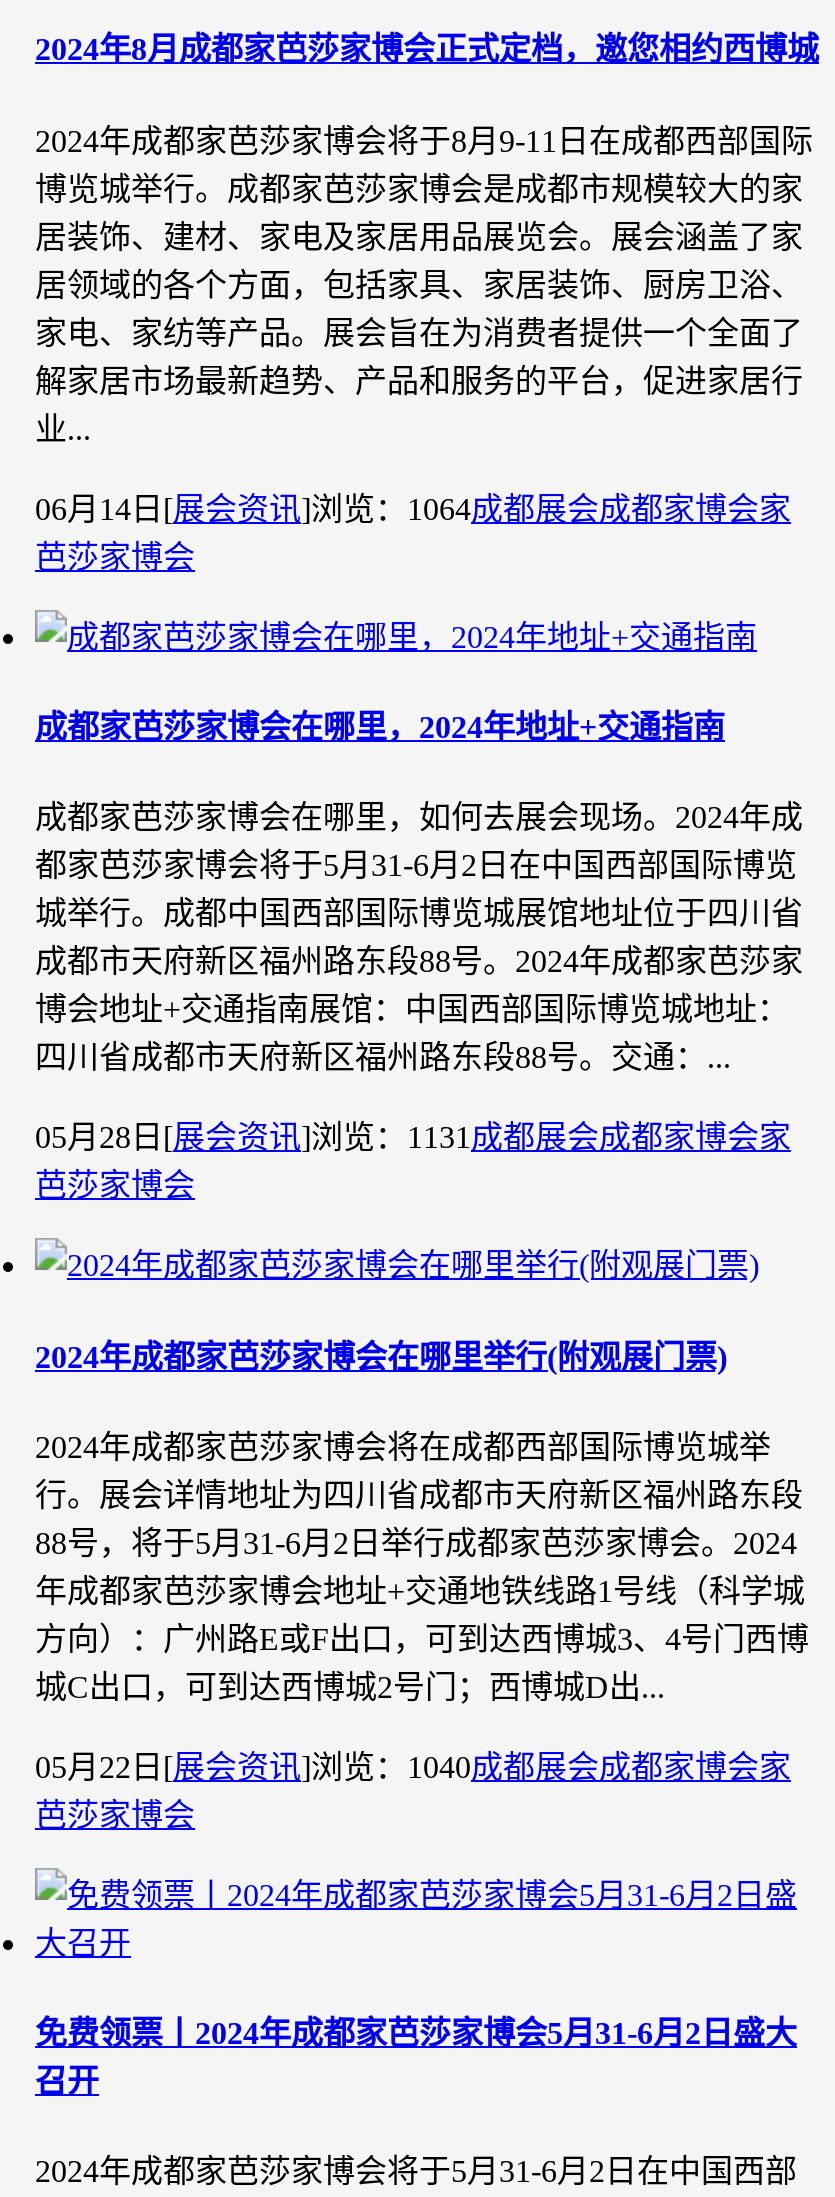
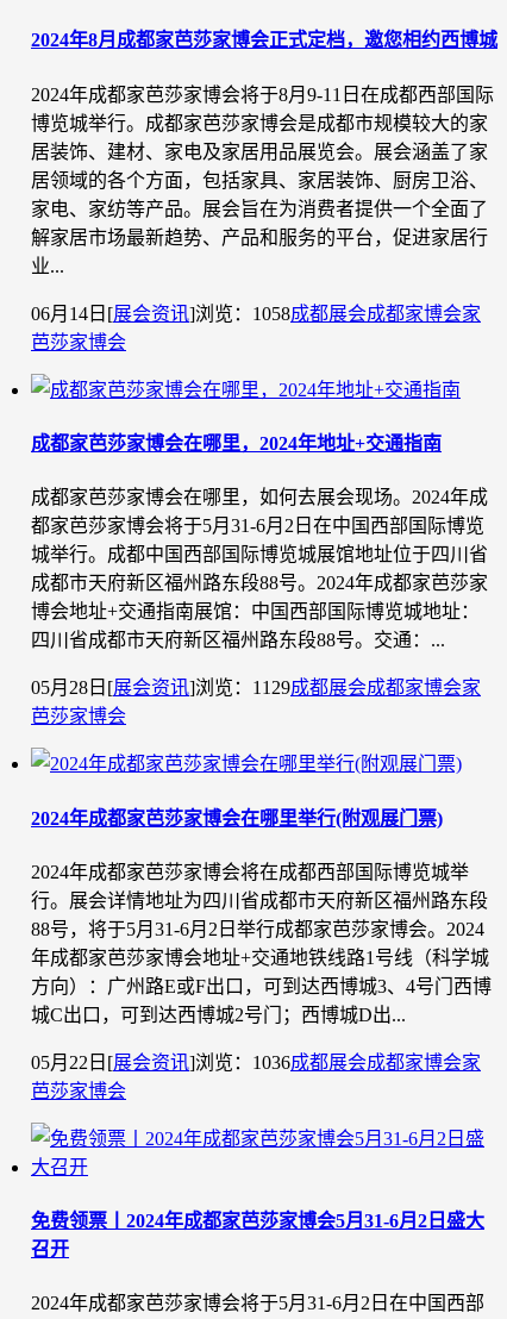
[35,491,791,525] 06月14日[展会资讯]浏览：1064成都展会成都家博会家 -> [31,303,481,323] 06月14日[展会资讯]浏览：1058成都展会成都家博会家
[35,1120,791,1154] 05月28日[展会资讯]浏览：1131成都展会成都家博会家 -> [31,678,481,698] 05月28日[展会资讯]浏览：1129成都展会成都家博会家
[35,1750,791,1784] 05月22日[展会资讯]浏览：1040成都展会成都家博会家 -> [31,1052,481,1072] 05月22日[展会资讯]浏览：1036成都展会成都家博会家

